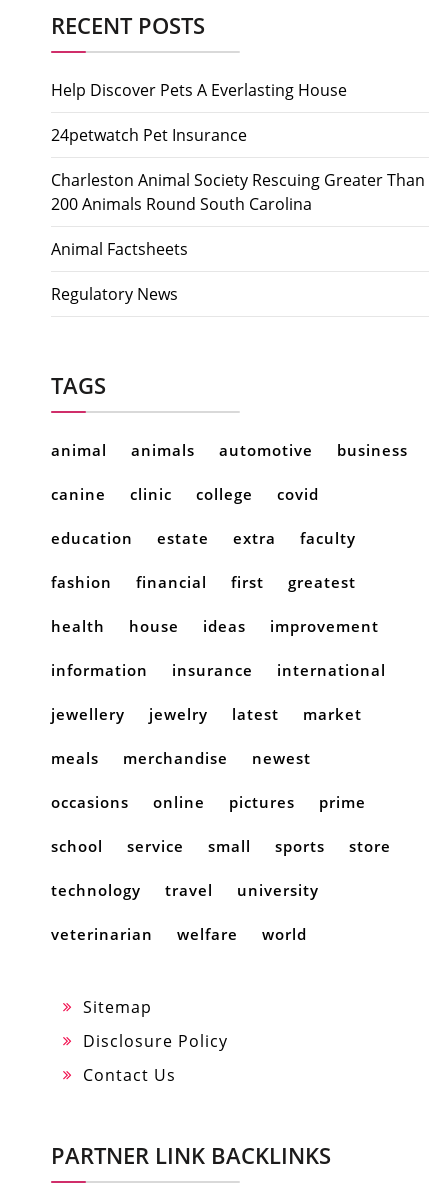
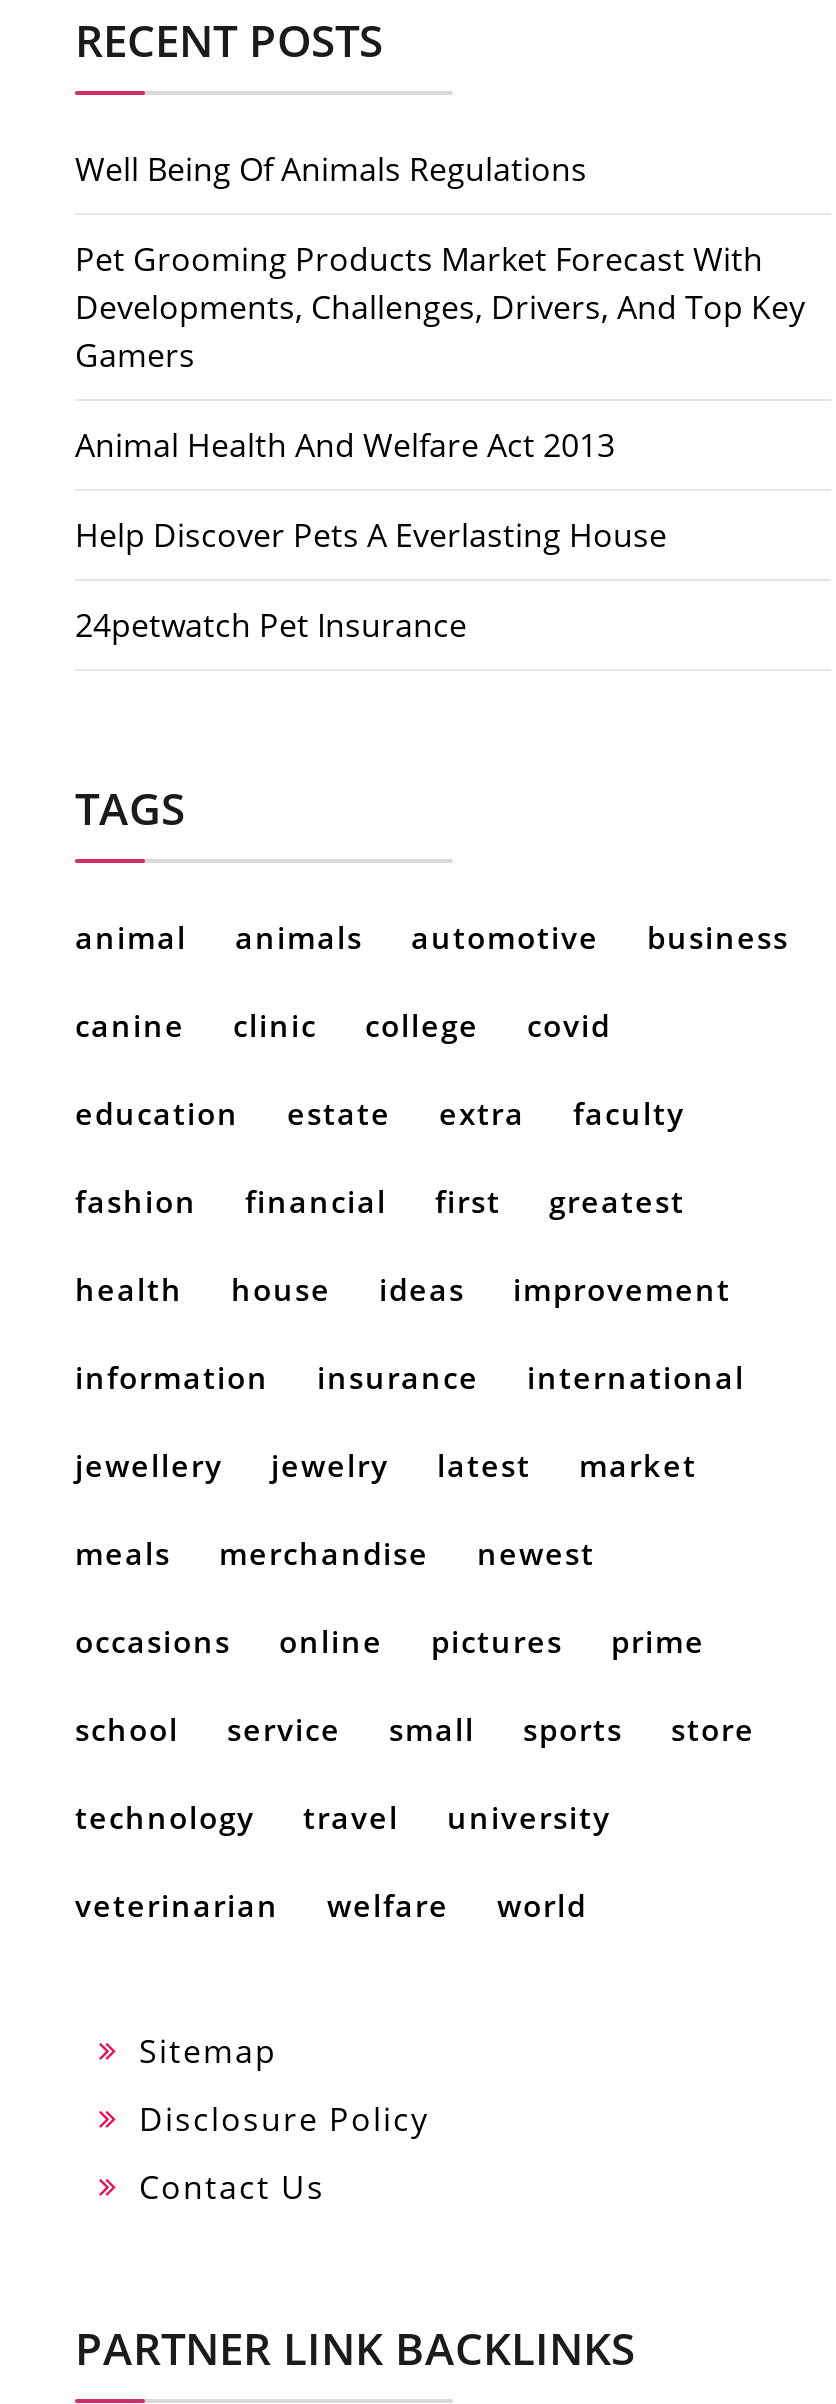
none -> [75,148,805,468] Well Being Of Animals Regulations | Pet Grooming Products Market Forecast With | Developments, Challenges, Drivers, And Top Key | Gamers | Animal Health And Welfare Act 2013
moved [51,79,347,146] -> [75,514,667,648]: Help Discover Pets A Everlasting House | 24petwatch Pet Insurance
[51,169,425,305] Charleston Animal Society Rescuing Greater Than | 200 Animals Round South Carolina | Animal Factsheets | Regulatory News -> none

